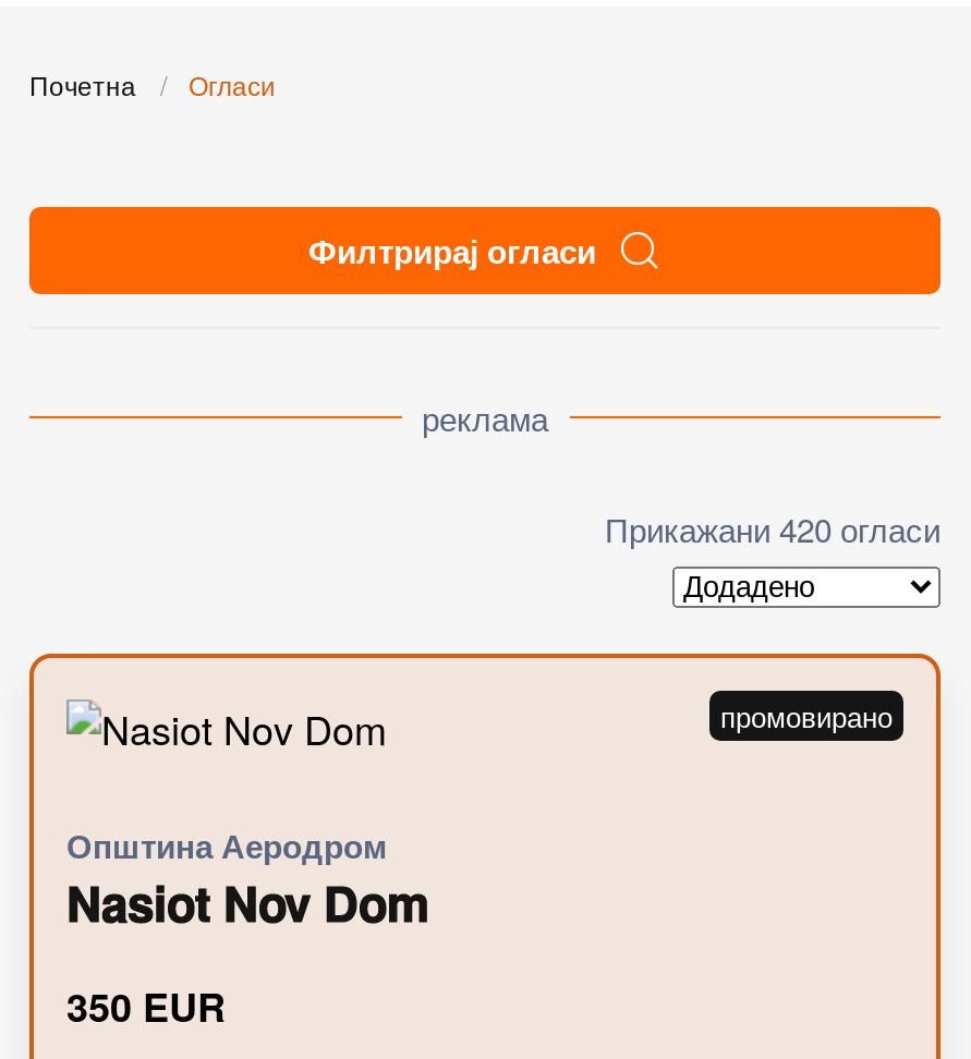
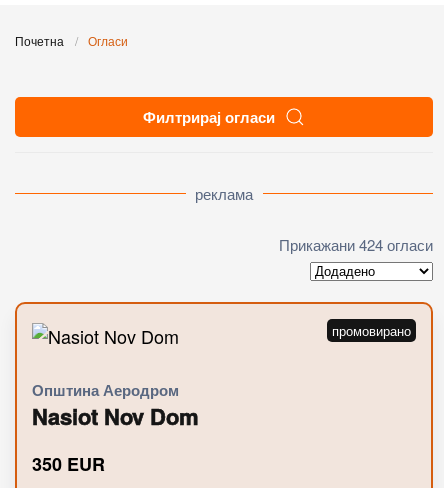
[605,506,940,551] Прикажани 420 огласи -> [279,234,433,255] Прикажани 424 огласи

